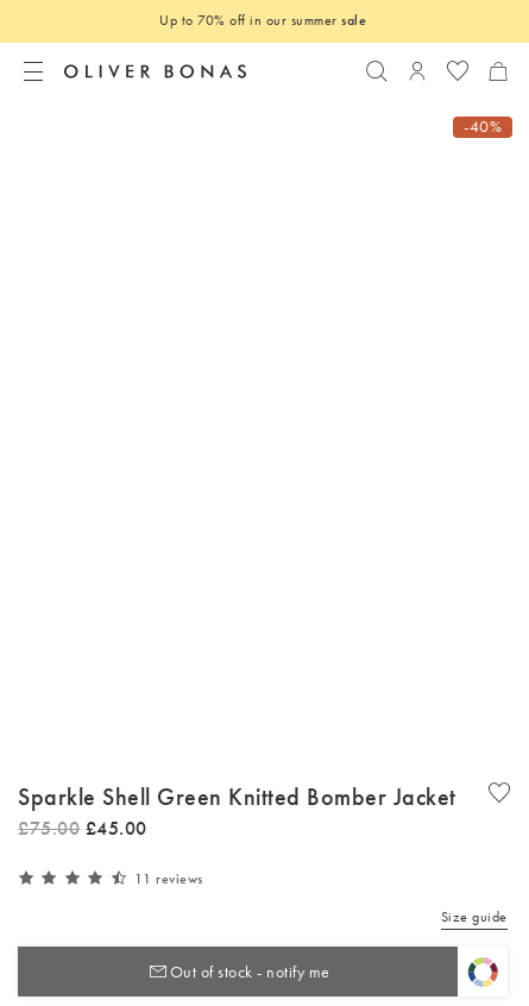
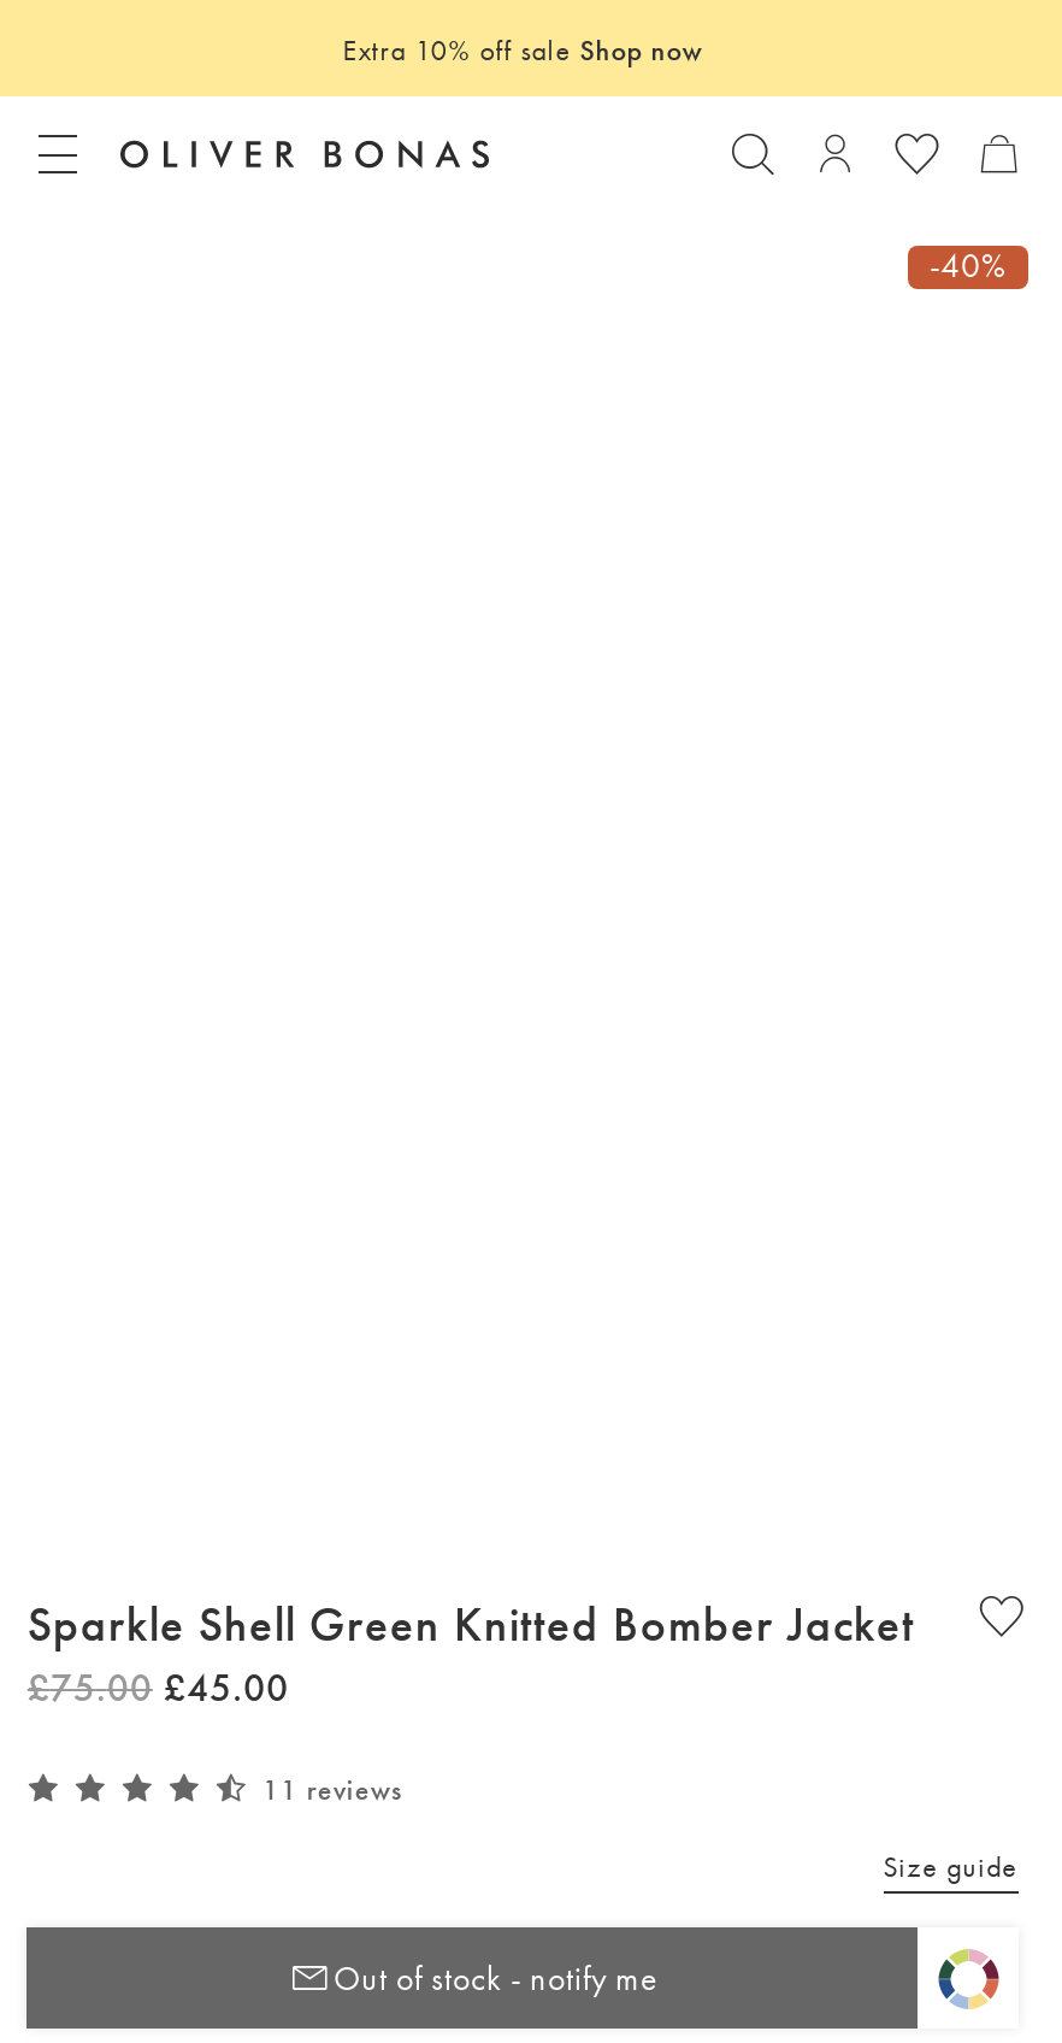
[159,10,366,29] Up to 70% off in our summer sale -> [342,31,703,69] Extra 10% off sale Shop now

